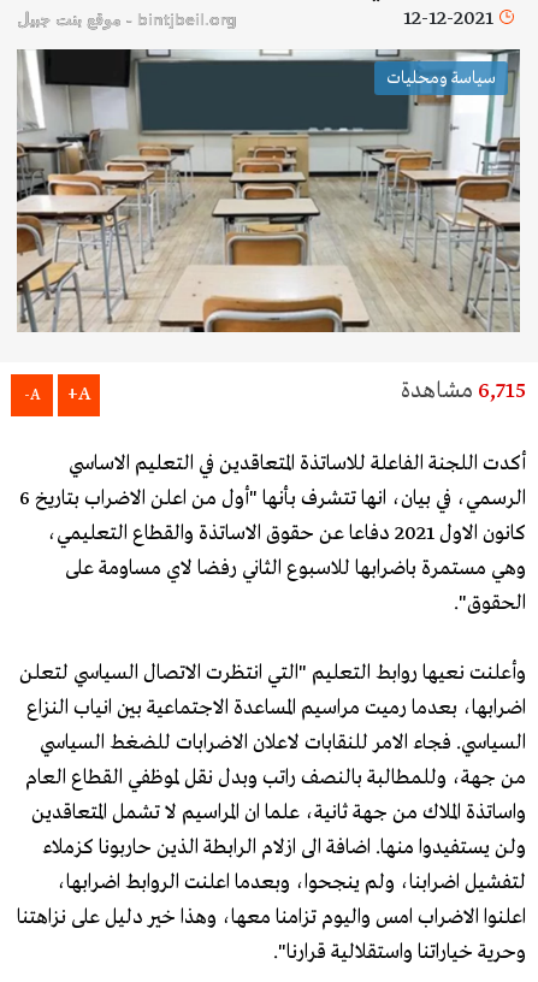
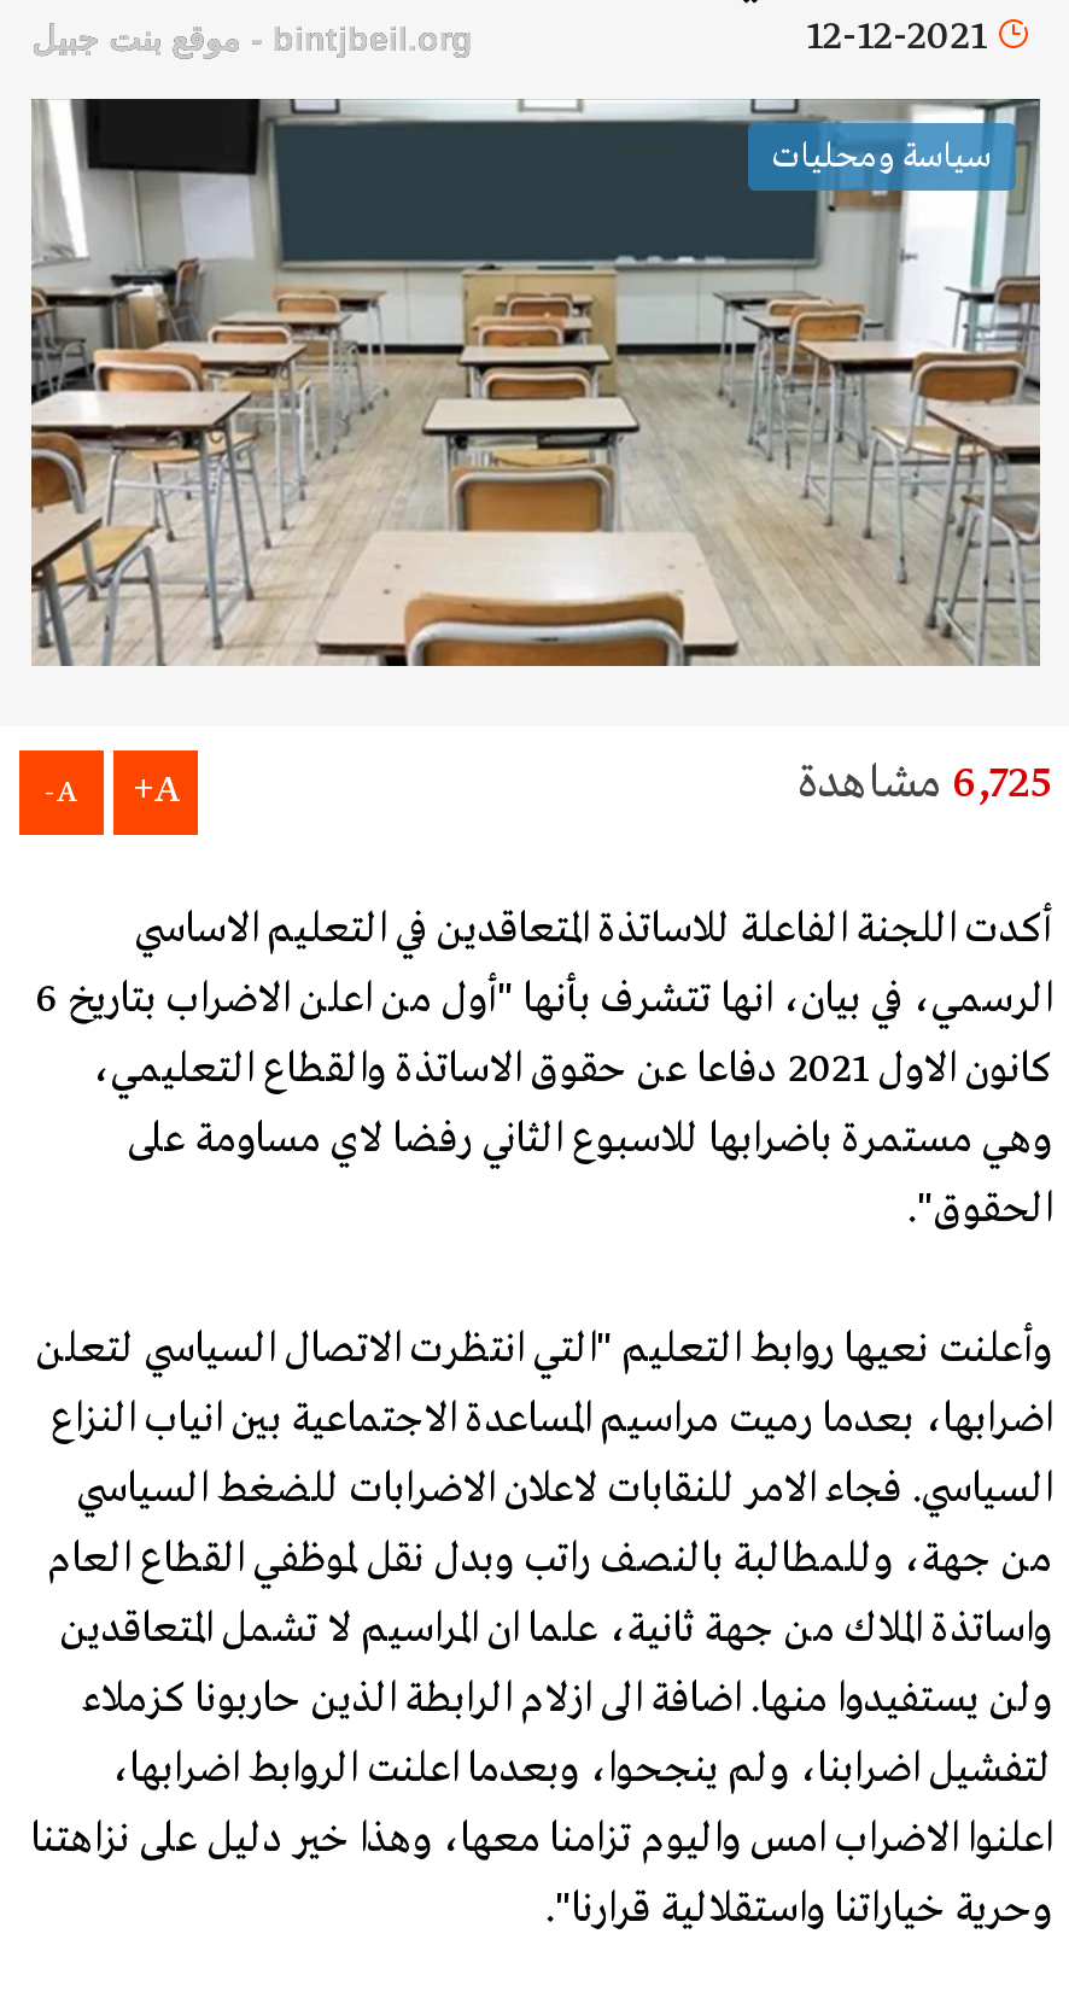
[401,377,526,406] 6,715 مشاهدة -> [799,756,1052,814] 6,725 مشاهدة

